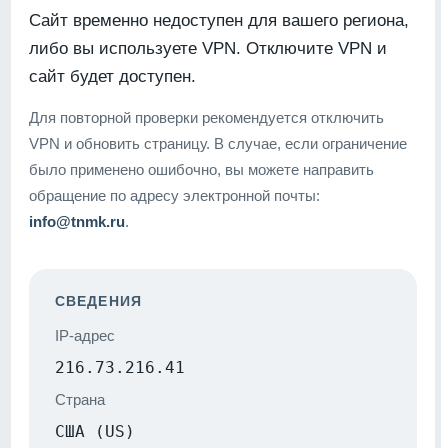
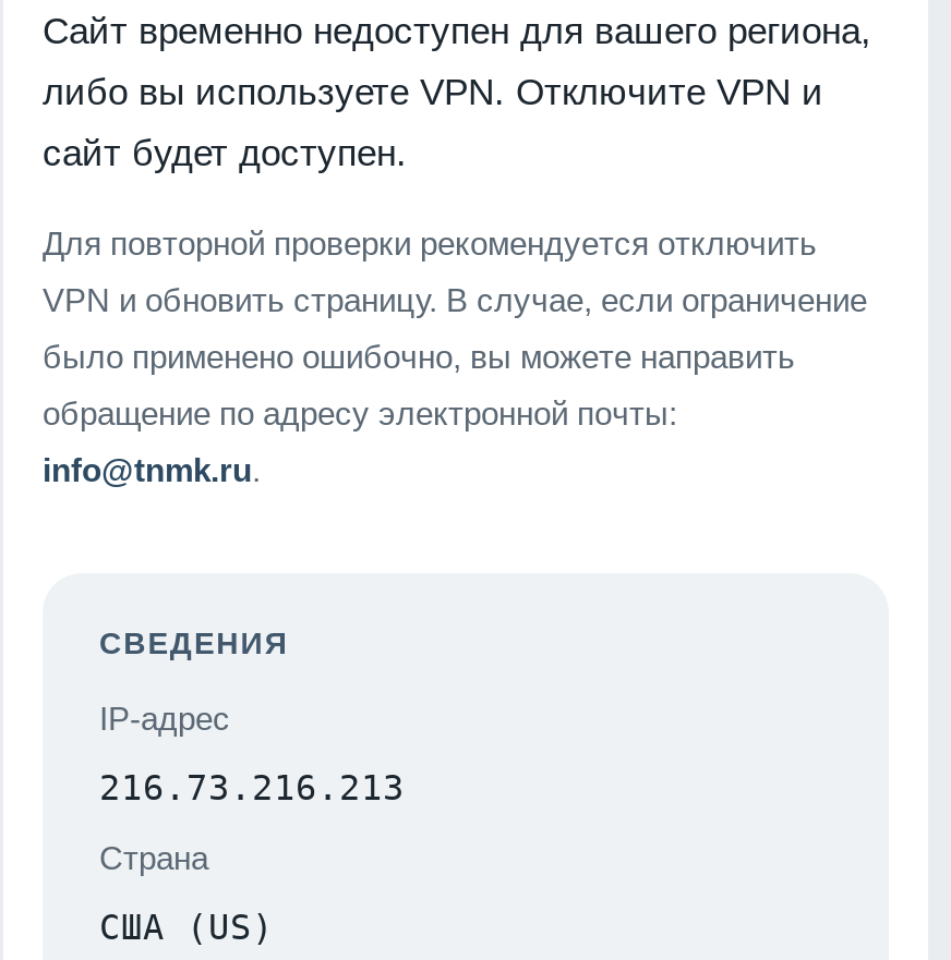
[55,357,185,376] 216.73.216.41 -> [99,766,405,807] 216.73.216.213

